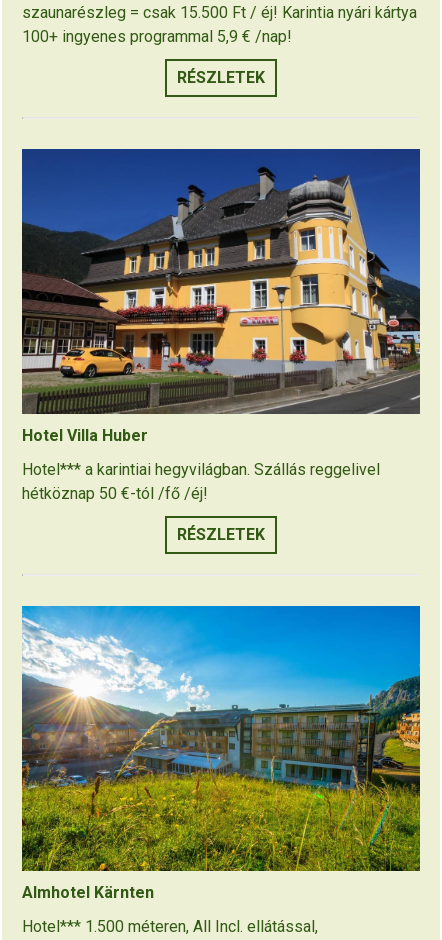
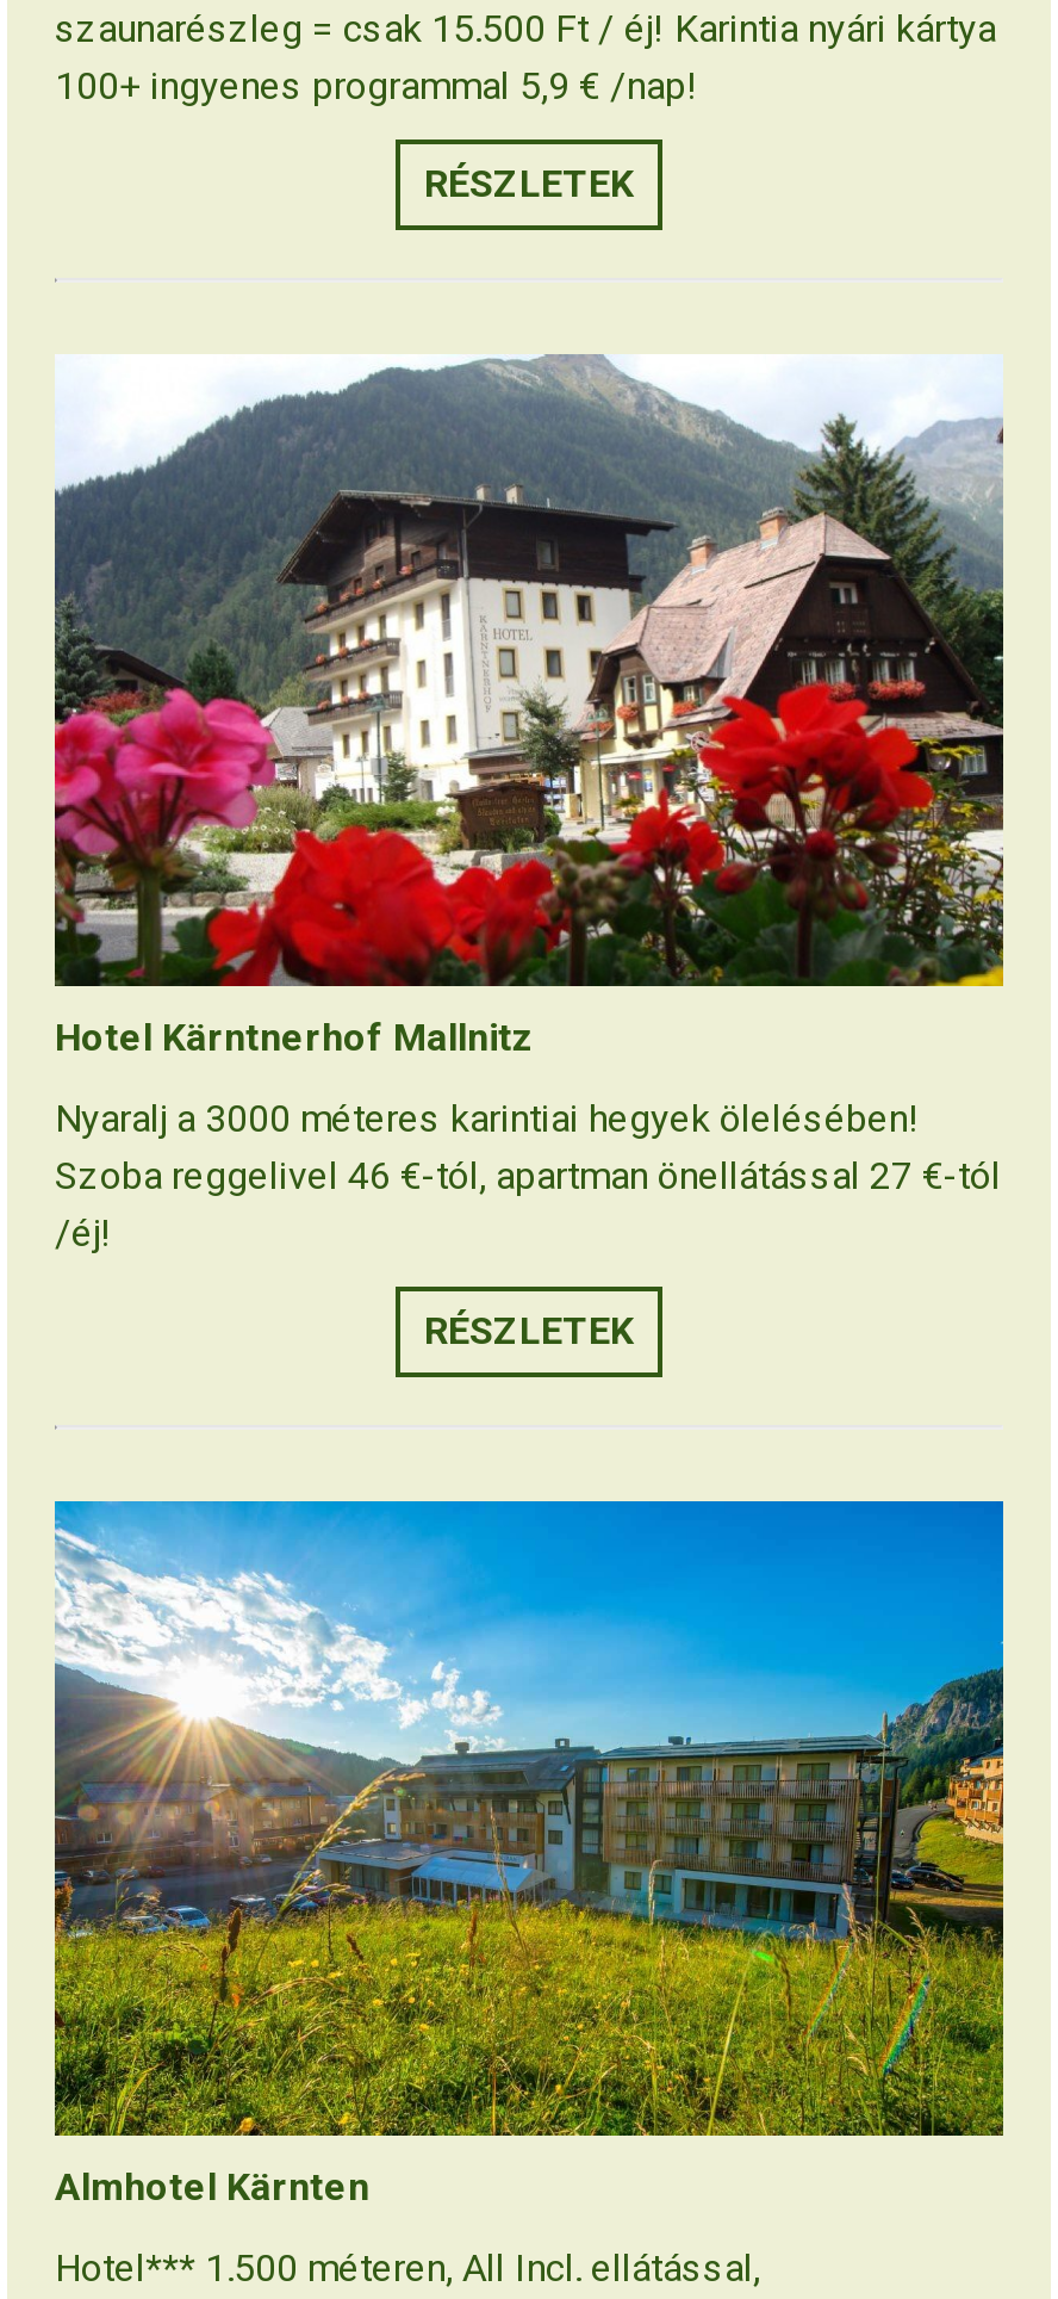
[21,148,421,445] [image] | Hotel Villa Huber -> [52,355,1006,1061] [image] | Hotel Kärntnerhof Mallnitz
[22,460,380,503] Hotel*** a karintiai hegyvilágban. Szállás reggelivel | hétköznap 50 €-tól /fő /éj! -> [55,1096,1001,1256] Nyaralj a 3000 méteres karintiai hegyek ölelésében! | Szoba reggelivel 46 €-tól, apartman önellátással 27 €-tól | /éj!

